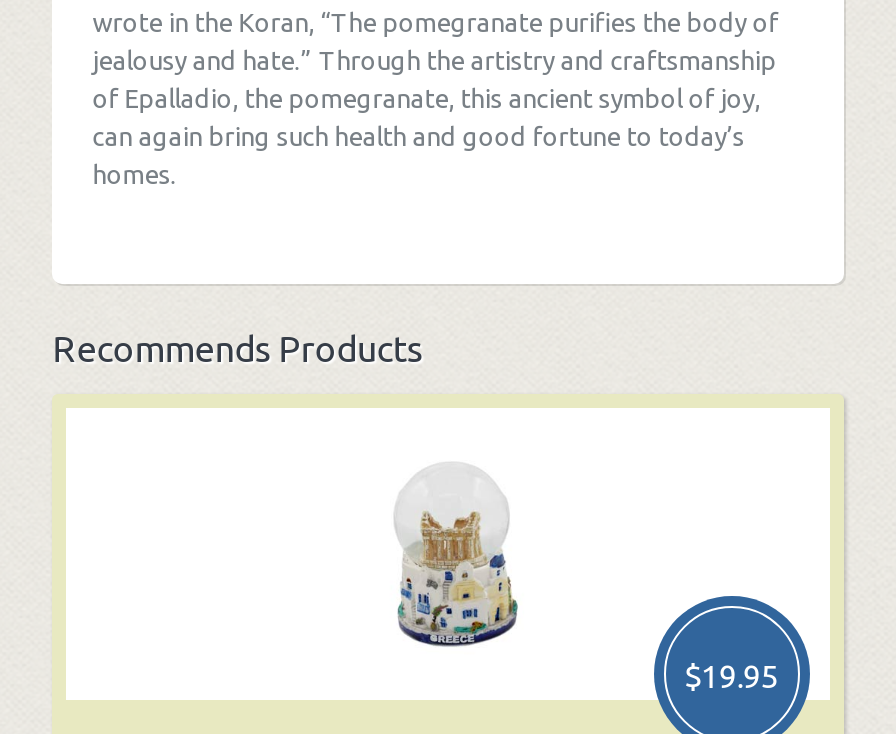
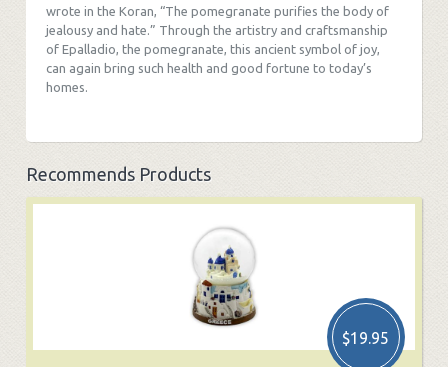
[384,498,520,654] [image] -> [191,227,259,328] [image]

